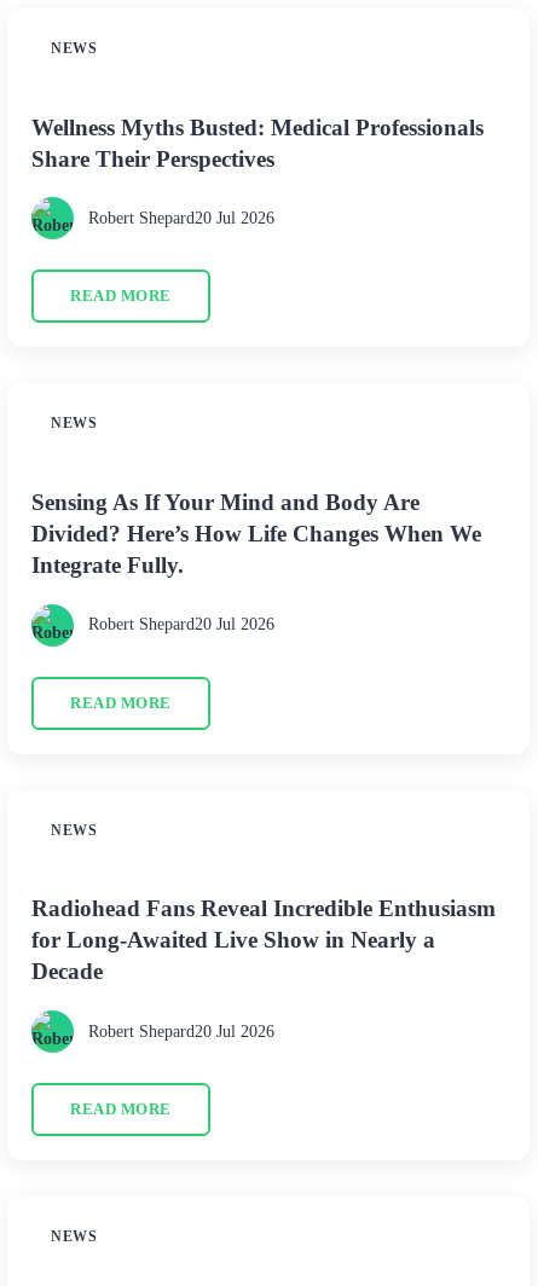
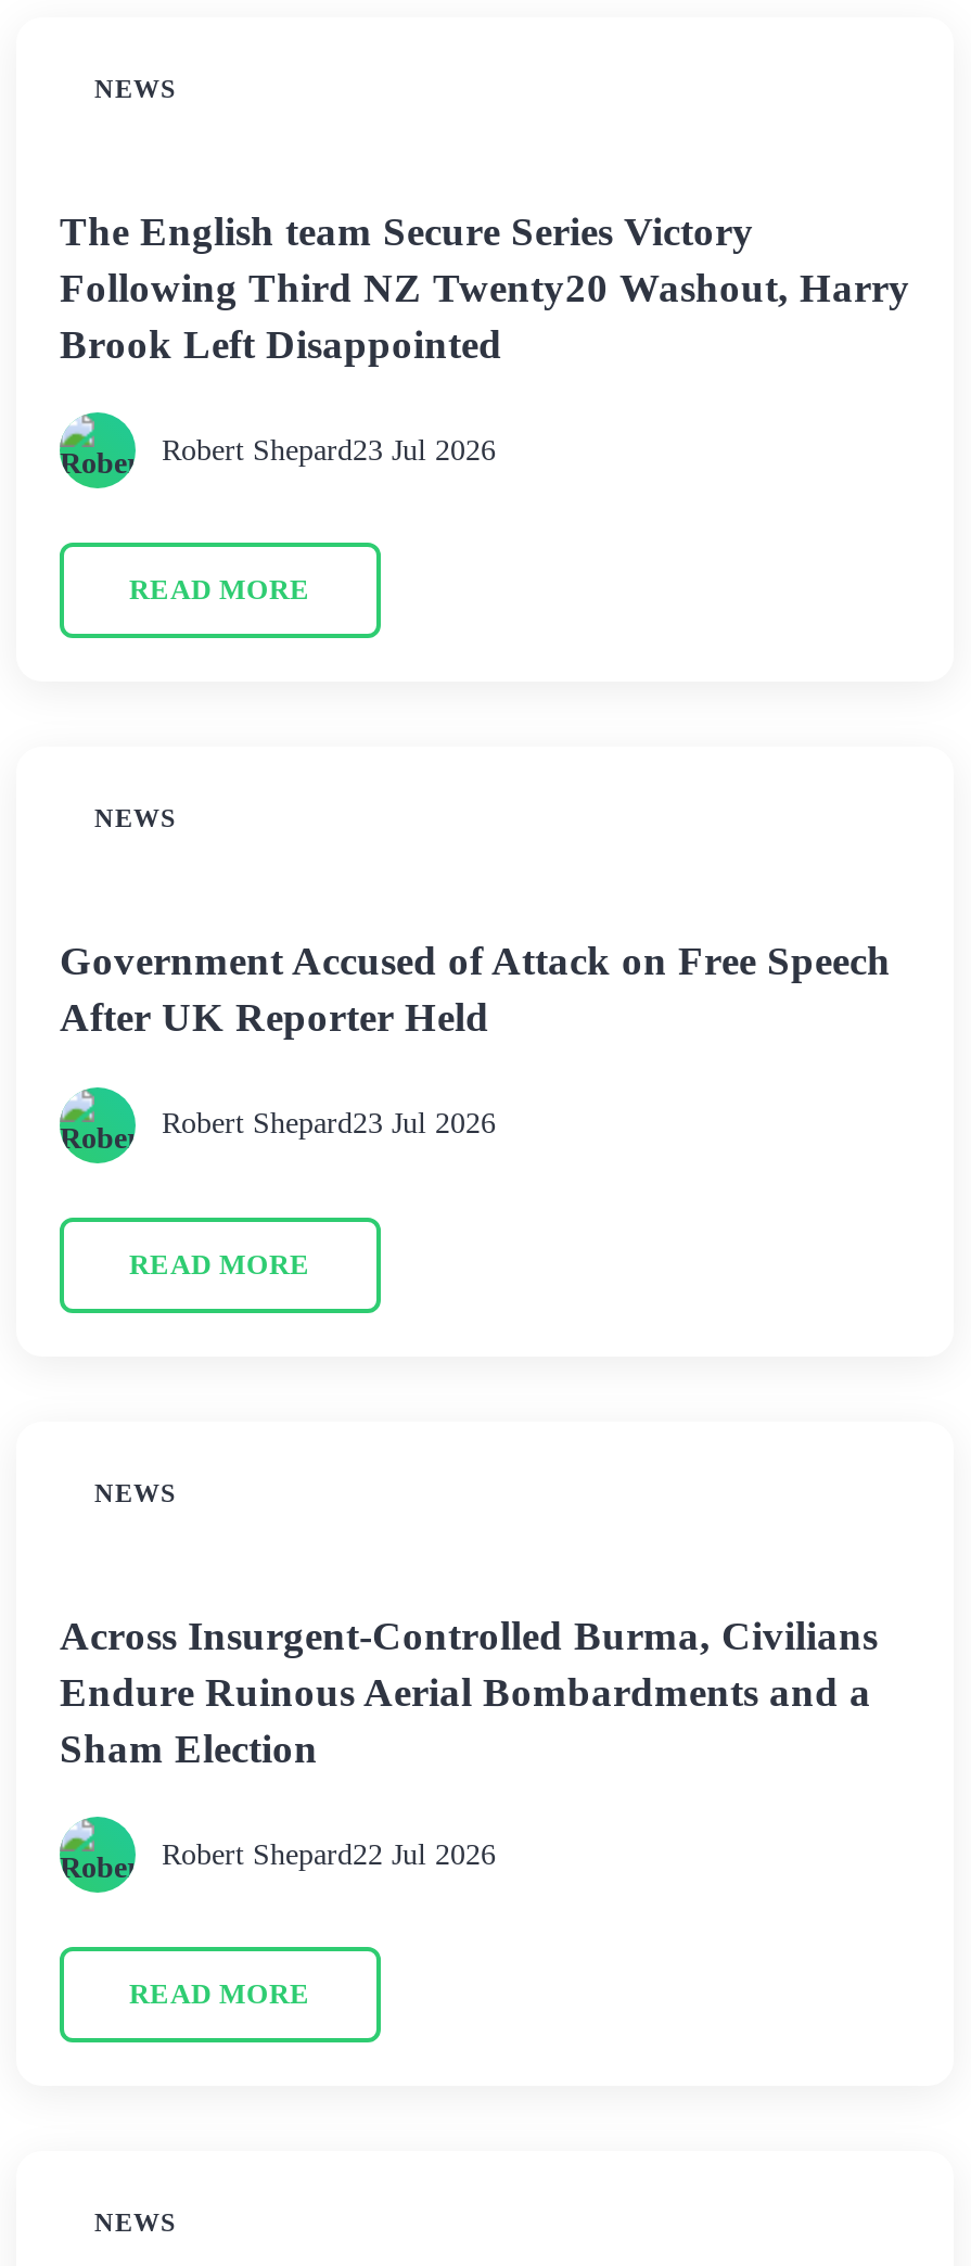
[31,114,484,171] Wellness Myths Busted: Medical Professionals | Share Their Perspectives -> [60,207,910,366] The English team Secure Series Victory | Following Third NZ Twenty20 Washout, Harry | Brook Left Disappointed
moved [30,196,171,432] -> [58,410,310,834]: [image] | READ MORE | NEWS
[88,209,274,227] Robert Shepard20 Jul 2026 -> [162,433,496,466] Robert Shepard23 Jul 2026
[31,489,481,578] Sensing As If Your Mind and Body Are | Divided? Here’s How Life Changes When We | Integrate Fully. -> [60,937,891,1039] Government Accused of Attack on Free Speech | After UK Reporter Held
[88,615,274,634] Robert Shepard20 Jul 2026 -> [162,1107,496,1140] Robert Shepard23 Jul 2026
[31,896,496,984] Radiohead Fans Reveal Incredible Enthusiasm | for Long-Awaited Live Show in Nearly a | Decade -> [60,1611,878,1770] Across Insurgent-Controlled Burma, Civilians | Endure Ruinous Aerial Bombardments and a | Sham Election
[88,1022,274,1040] Robert Shepard20 Jul 2026 -> [162,1838,496,1870] Robert Shepard22 Jul 2026

